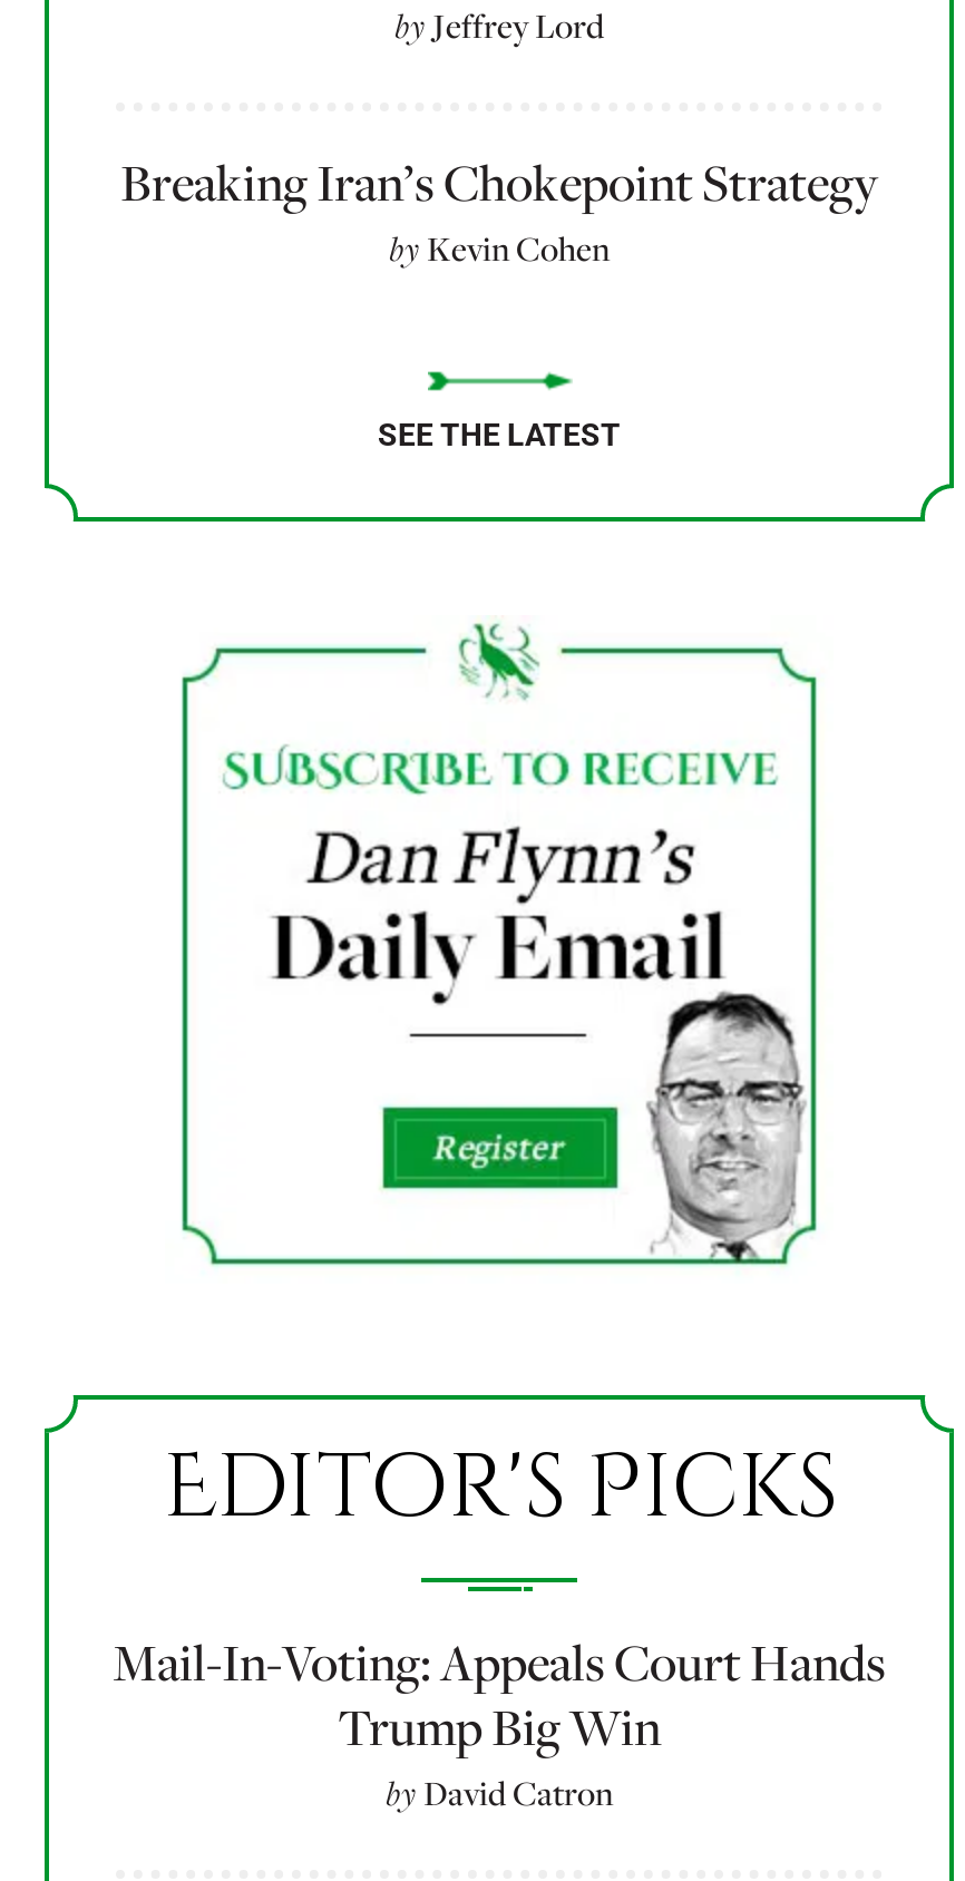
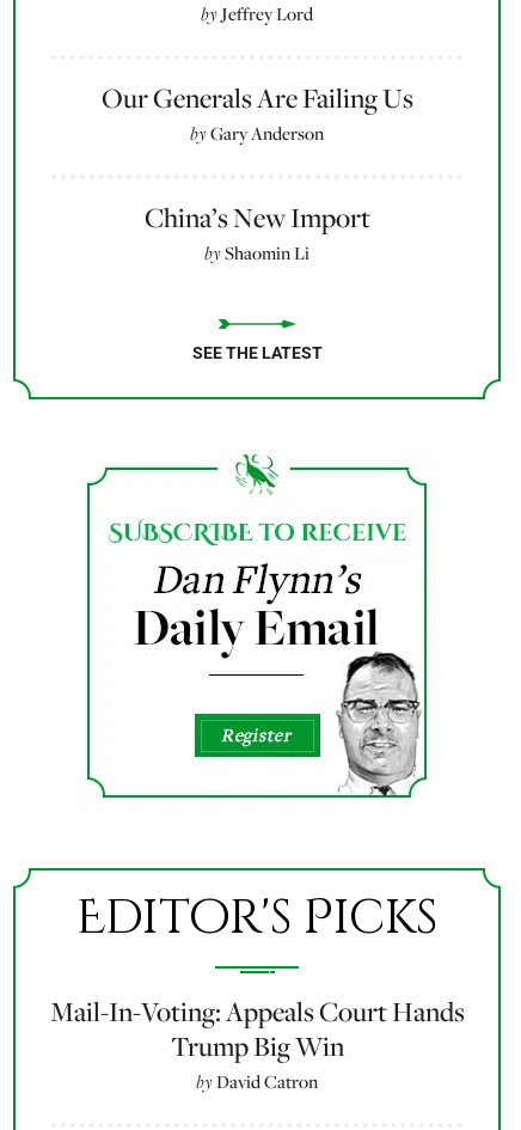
[120,154,878,269] Breaking Iran’s Chokepoint Strategy | by Kevin Cohen -> [101,82,413,264] Our Generals Are Failing Us | by Gary Anderson | China’s New Import | by Shaomin Li

